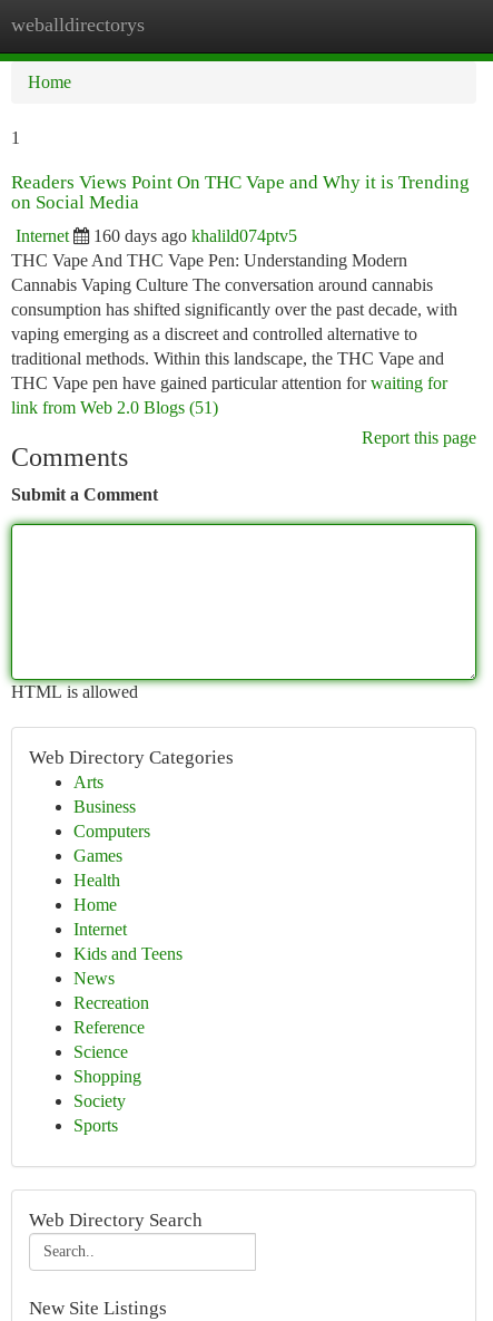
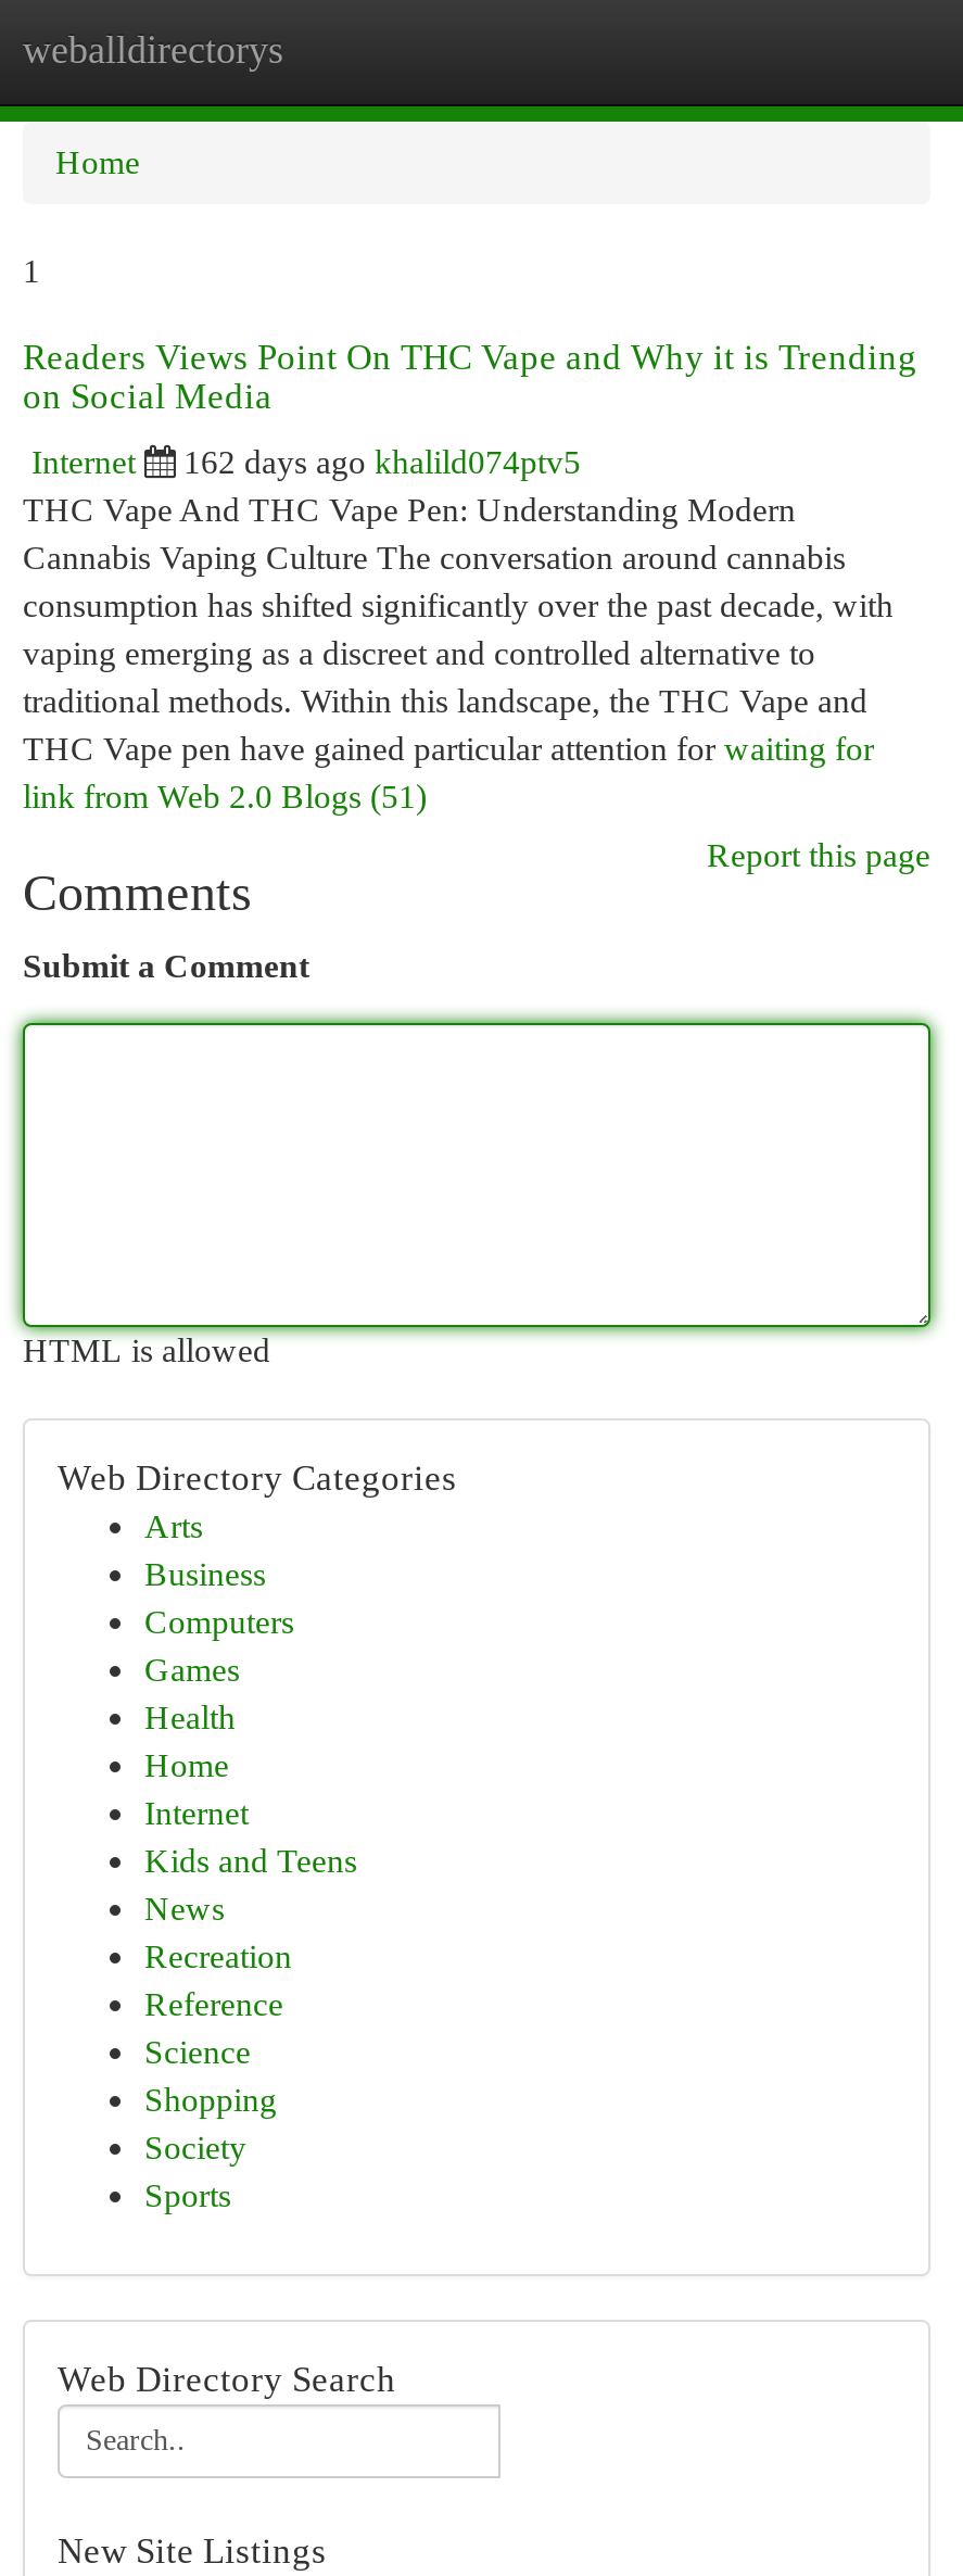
[93,226,297,245] 160 days ago khalild074ptv5 -> [183,443,581,480] 162 days ago khalild074ptv5

